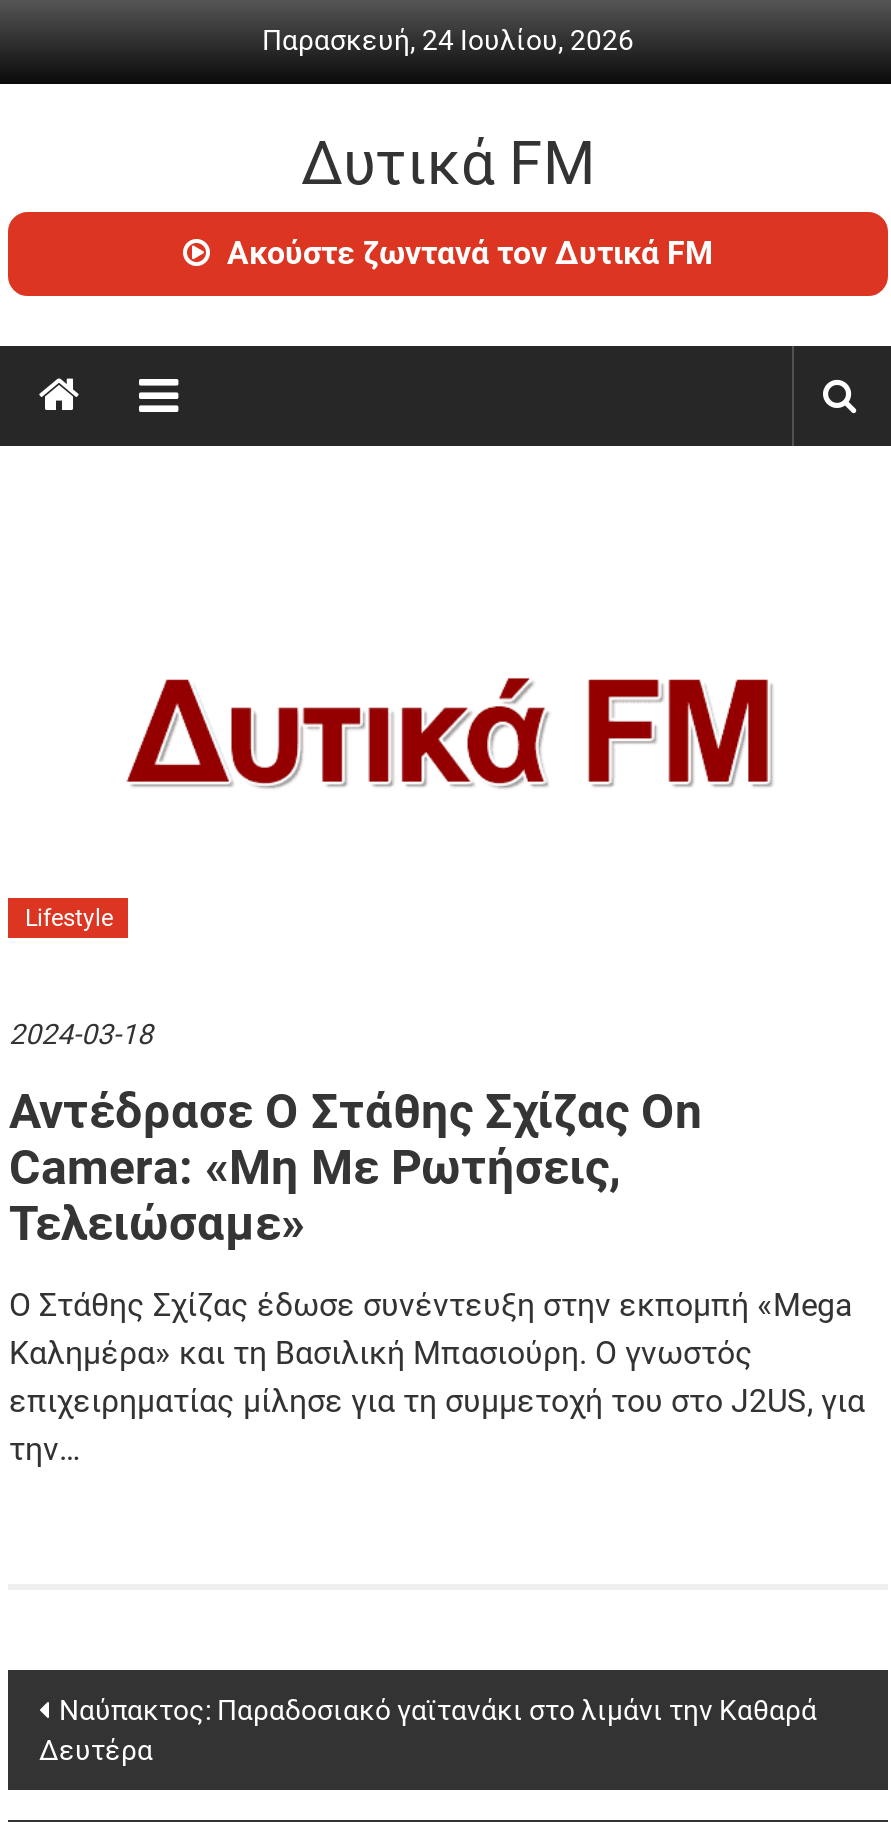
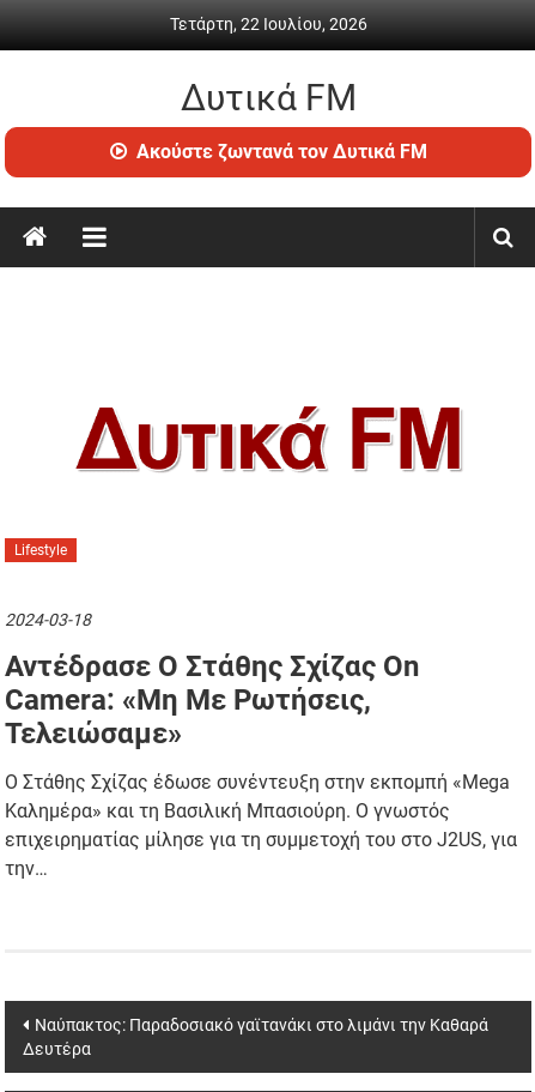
[262,24,634,56] Παρασκευή, 24 Ιουλίου, 2026 -> [169,14,367,34] Τετάρτη, 22 Ιουλίου, 2026

